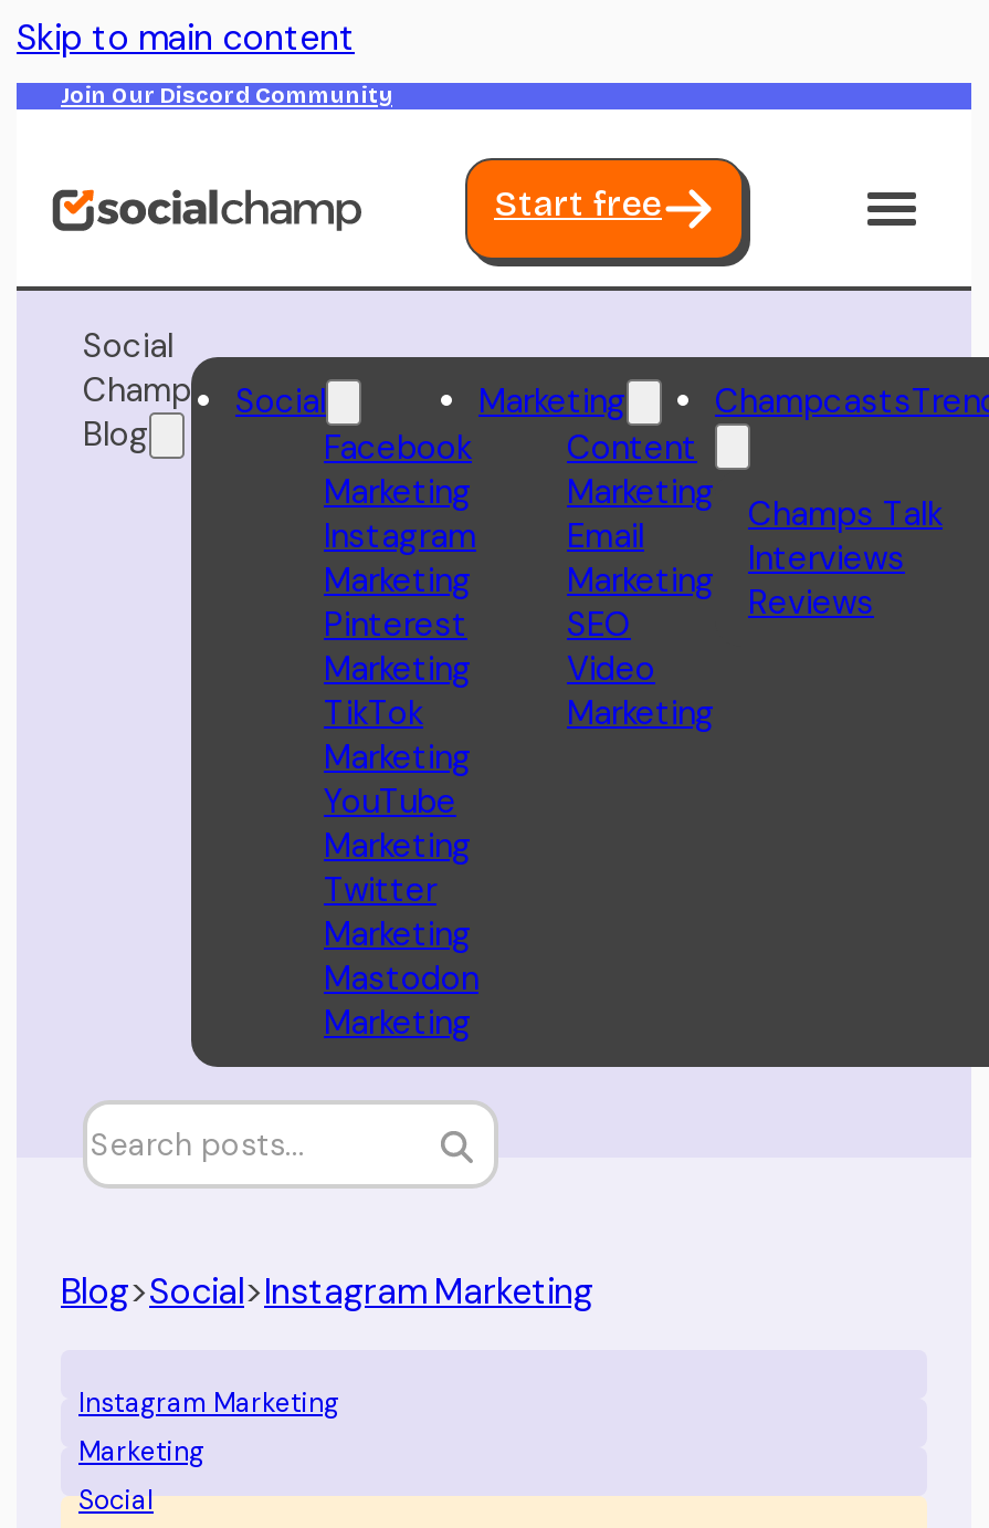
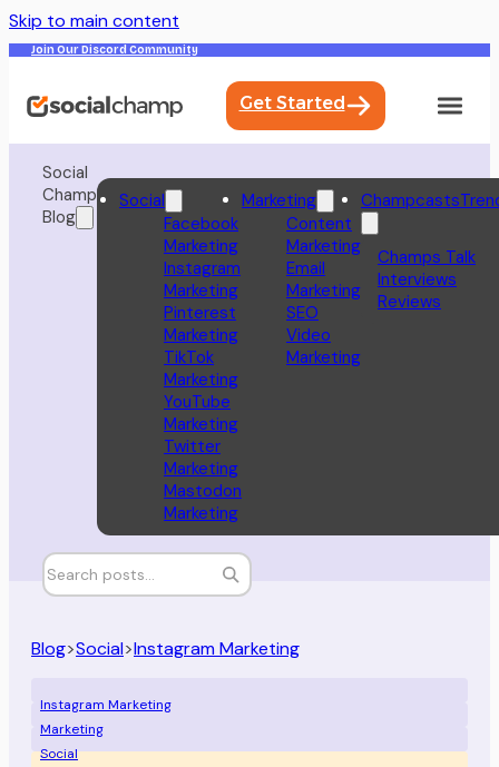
[494,182,662,224] Start free -> [239,92,345,114] Get Started

